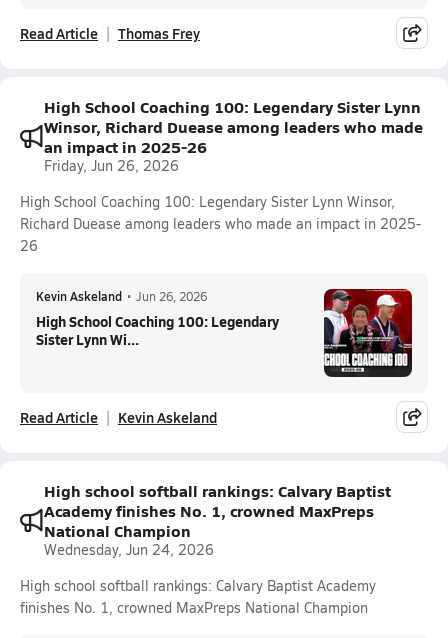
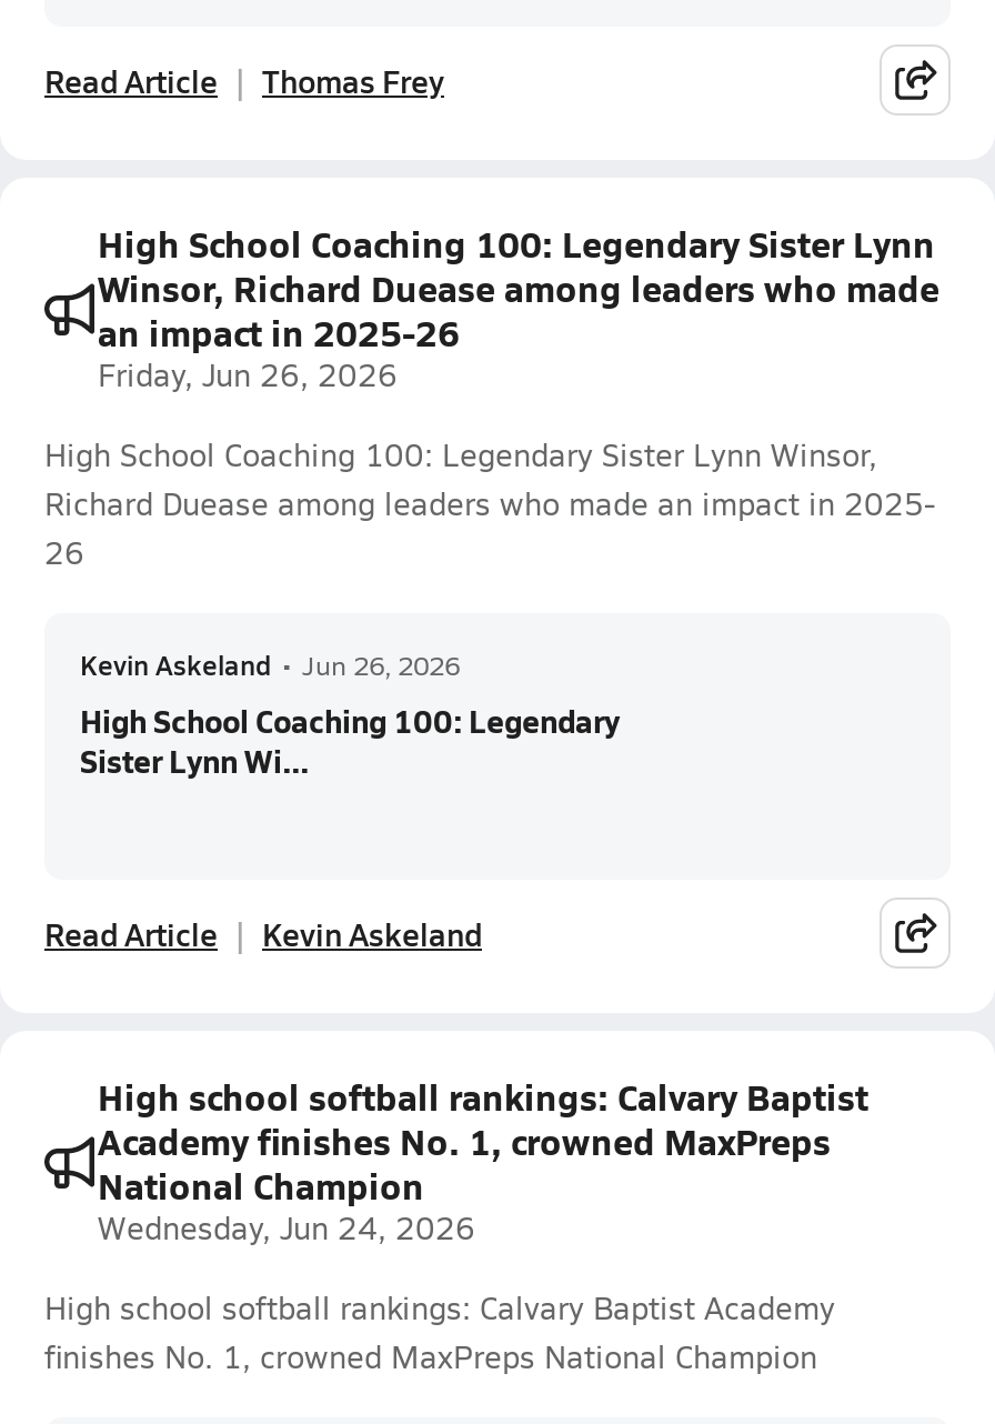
[323,288,413,378] [image] -> none

